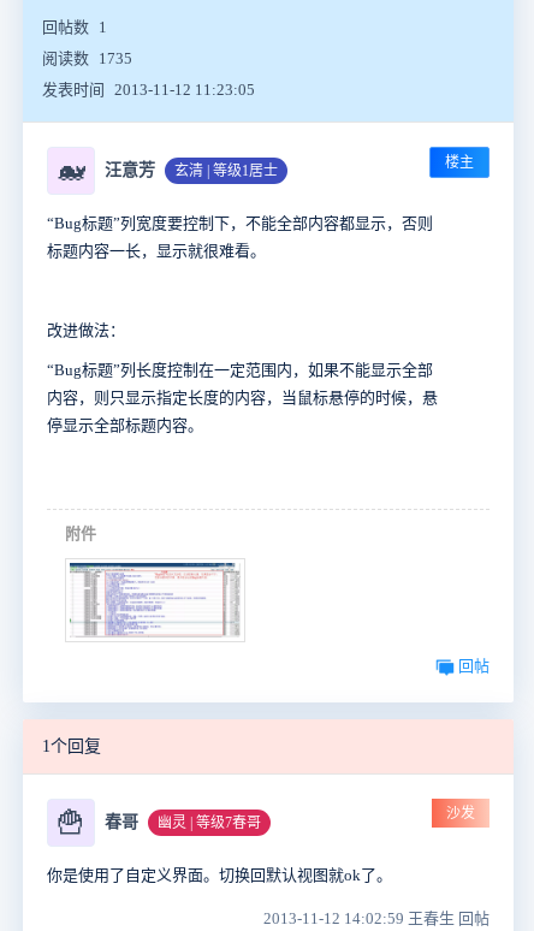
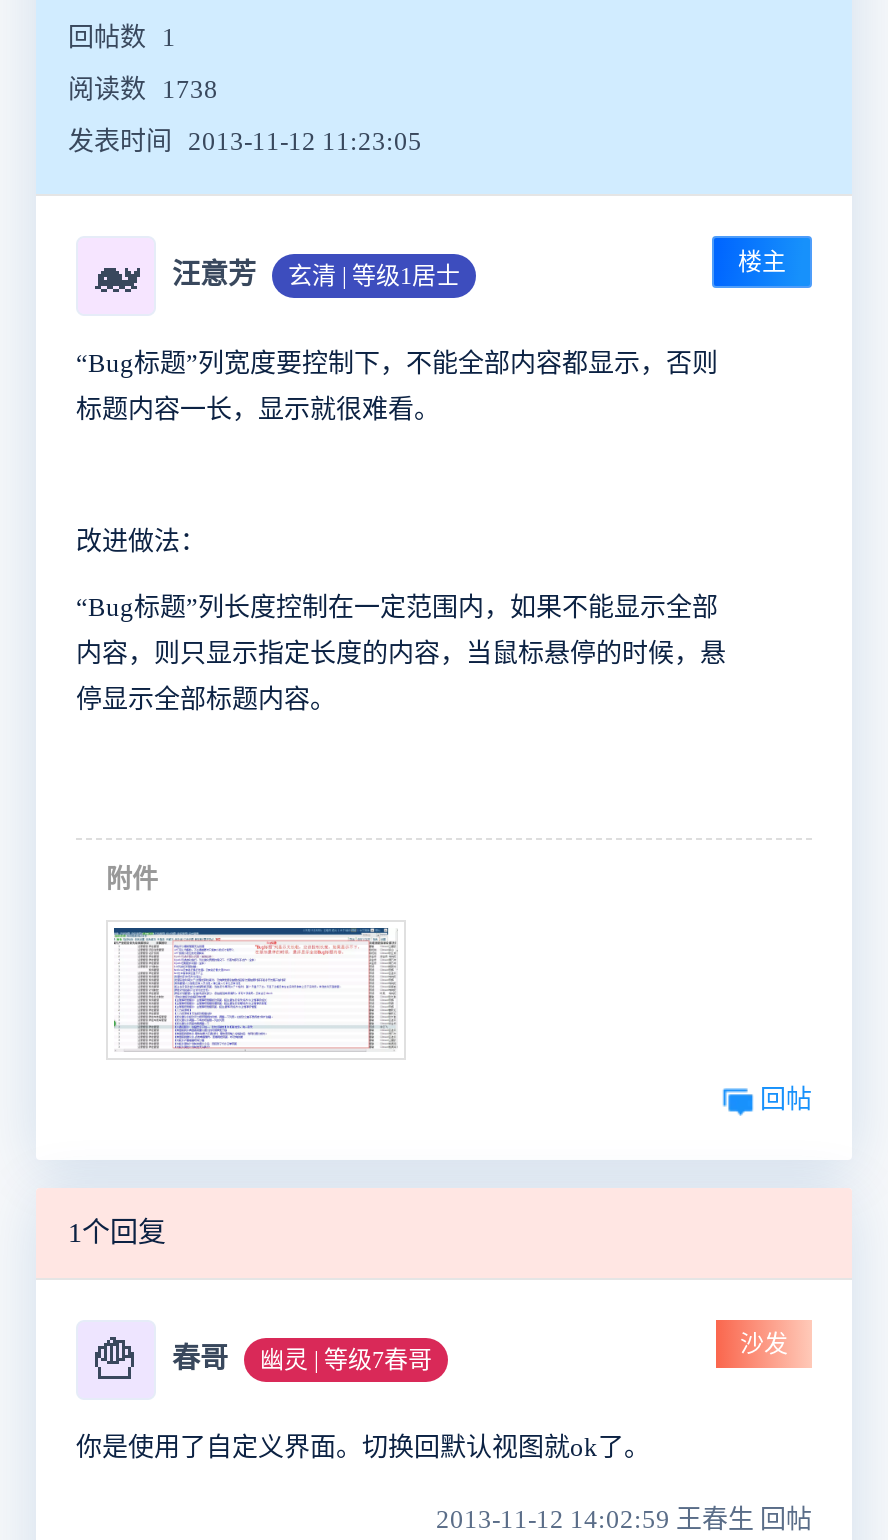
[42,49,132,67] 阅读数 1735 -> [68,74,218,104] 阅读数 1738

